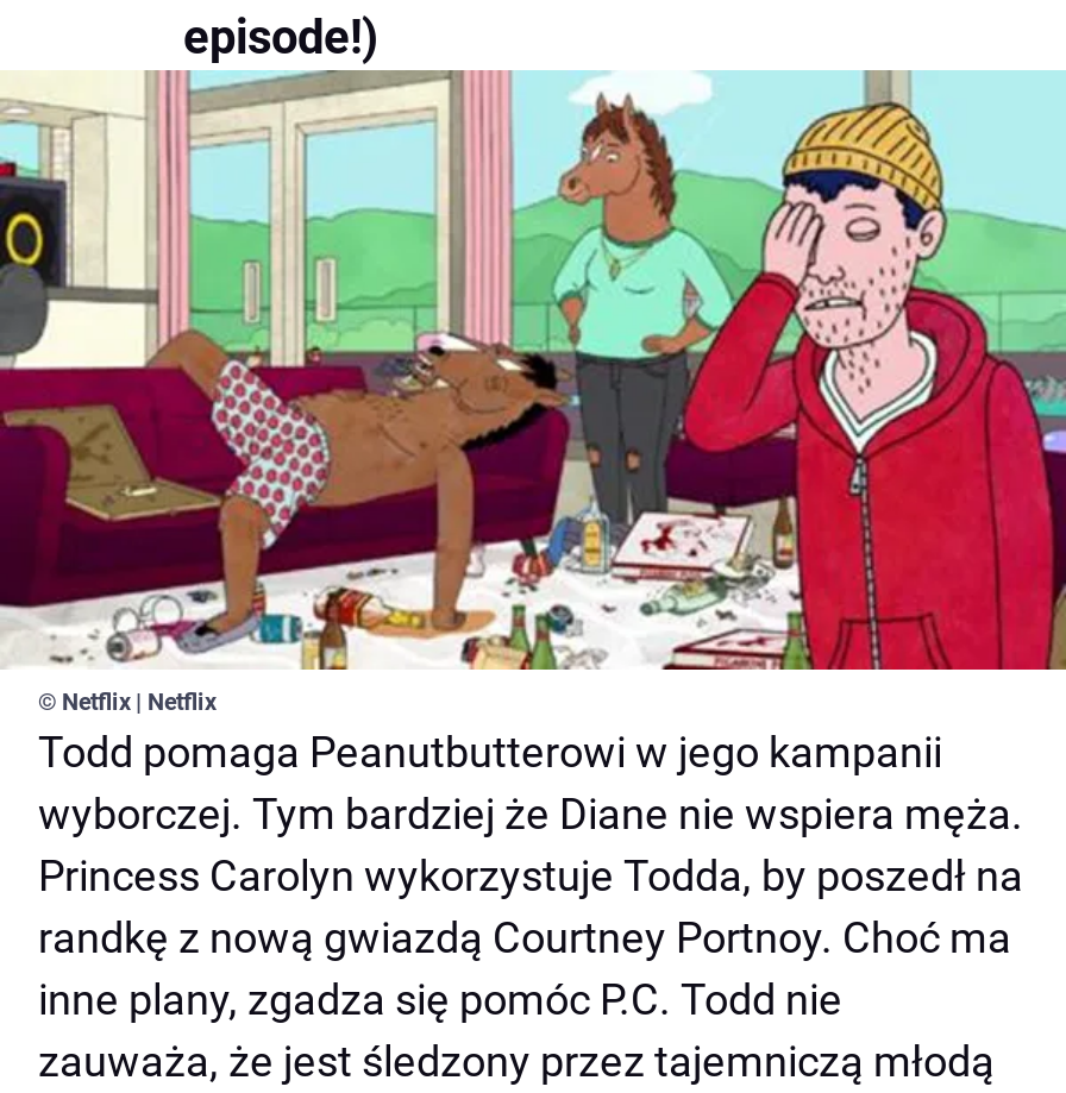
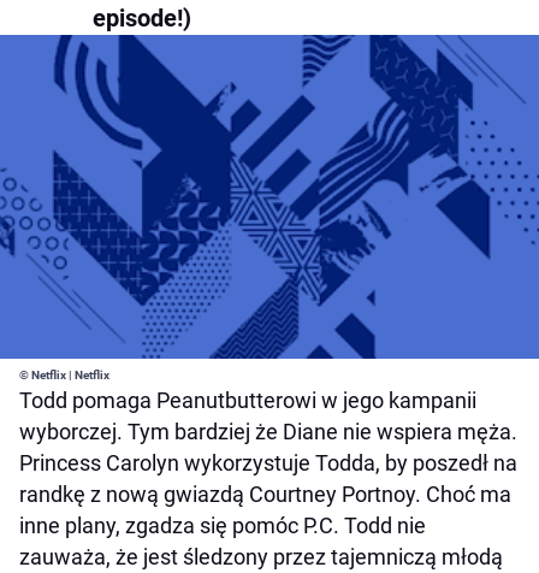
[7,69,1059,673] [image] -> [4,34,535,360] [image]

